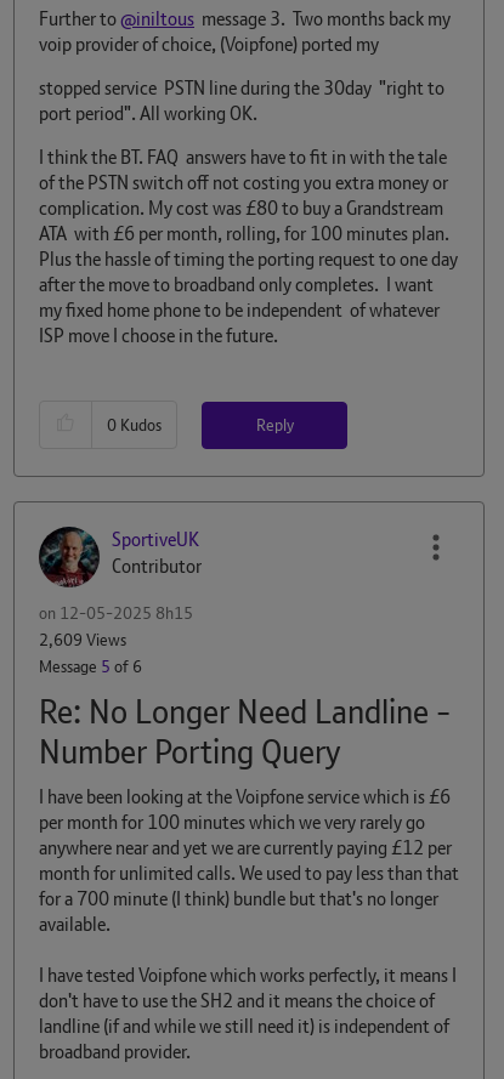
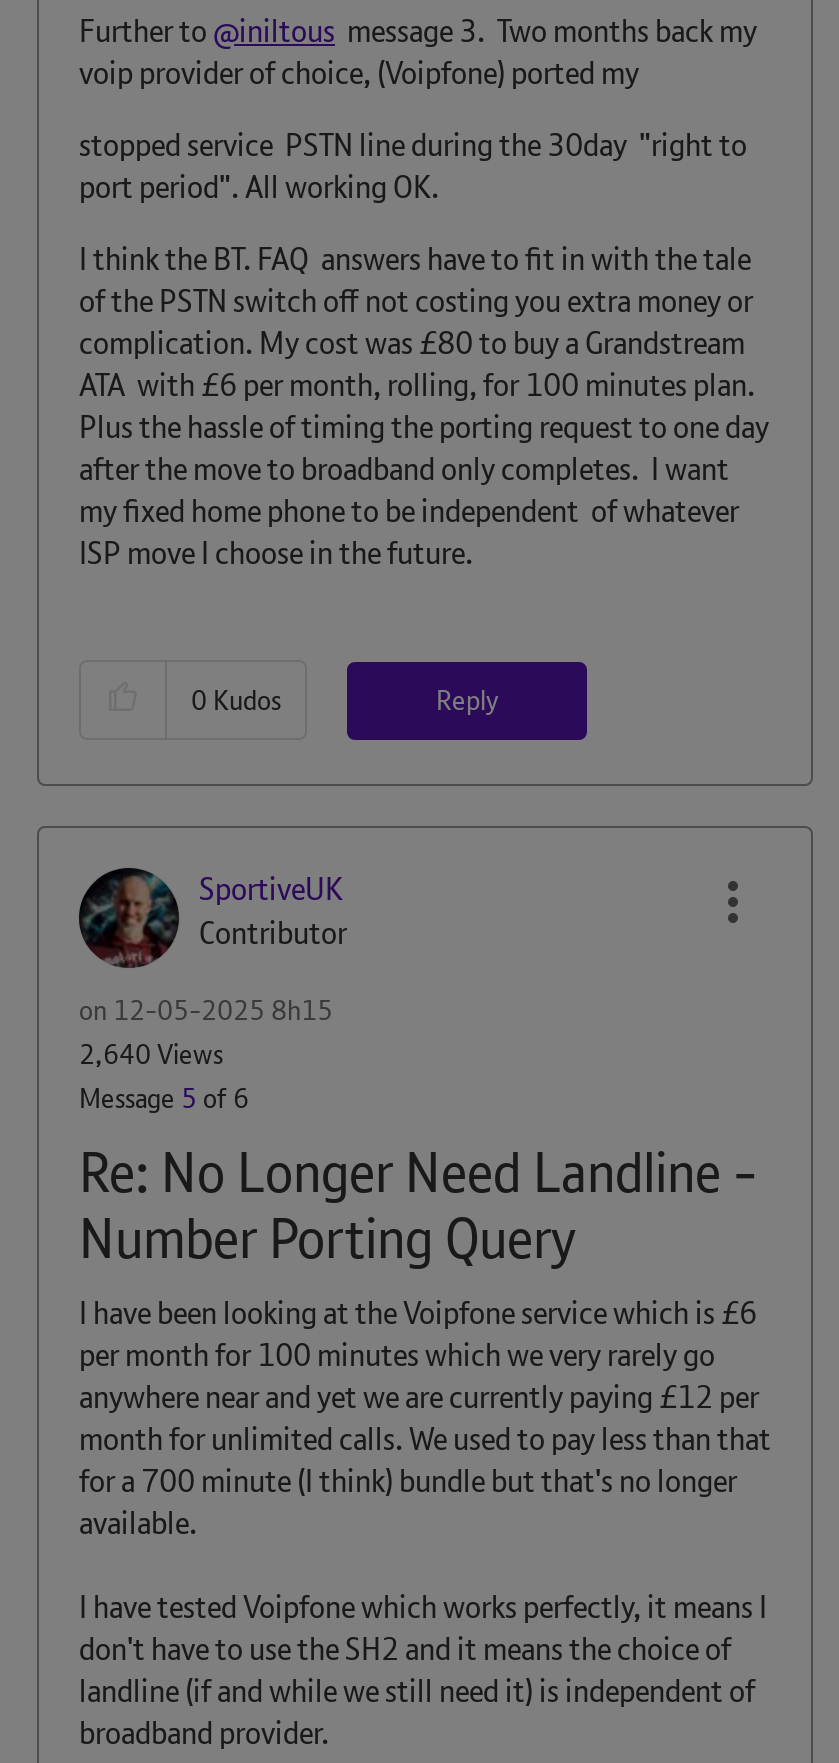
[39,629,126,651] 2,609 Views -> [79,1036,223,1072] 2,640 Views

